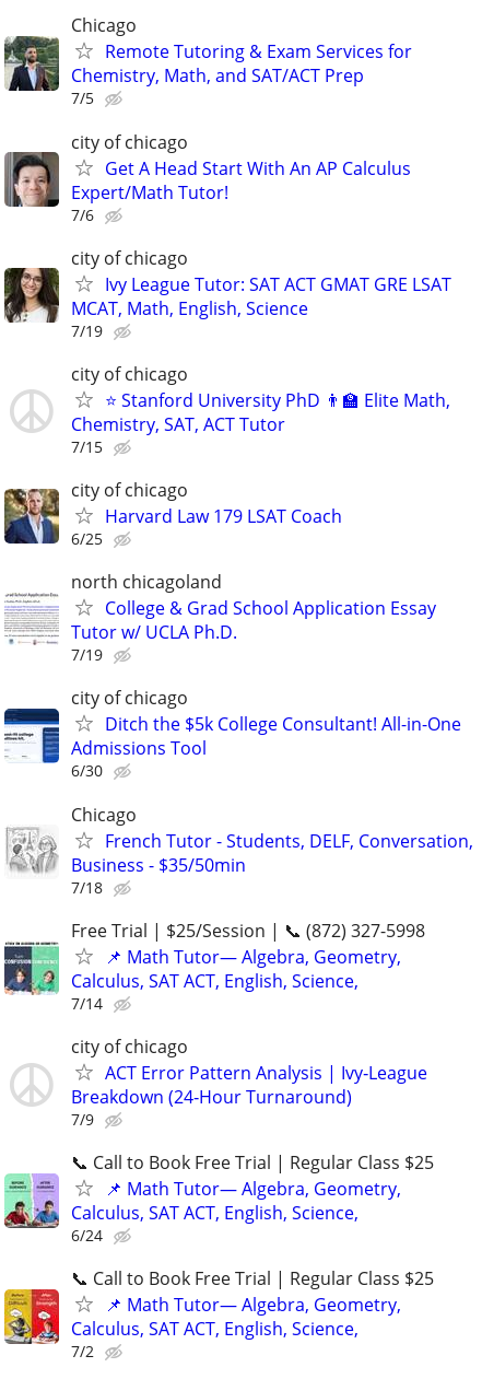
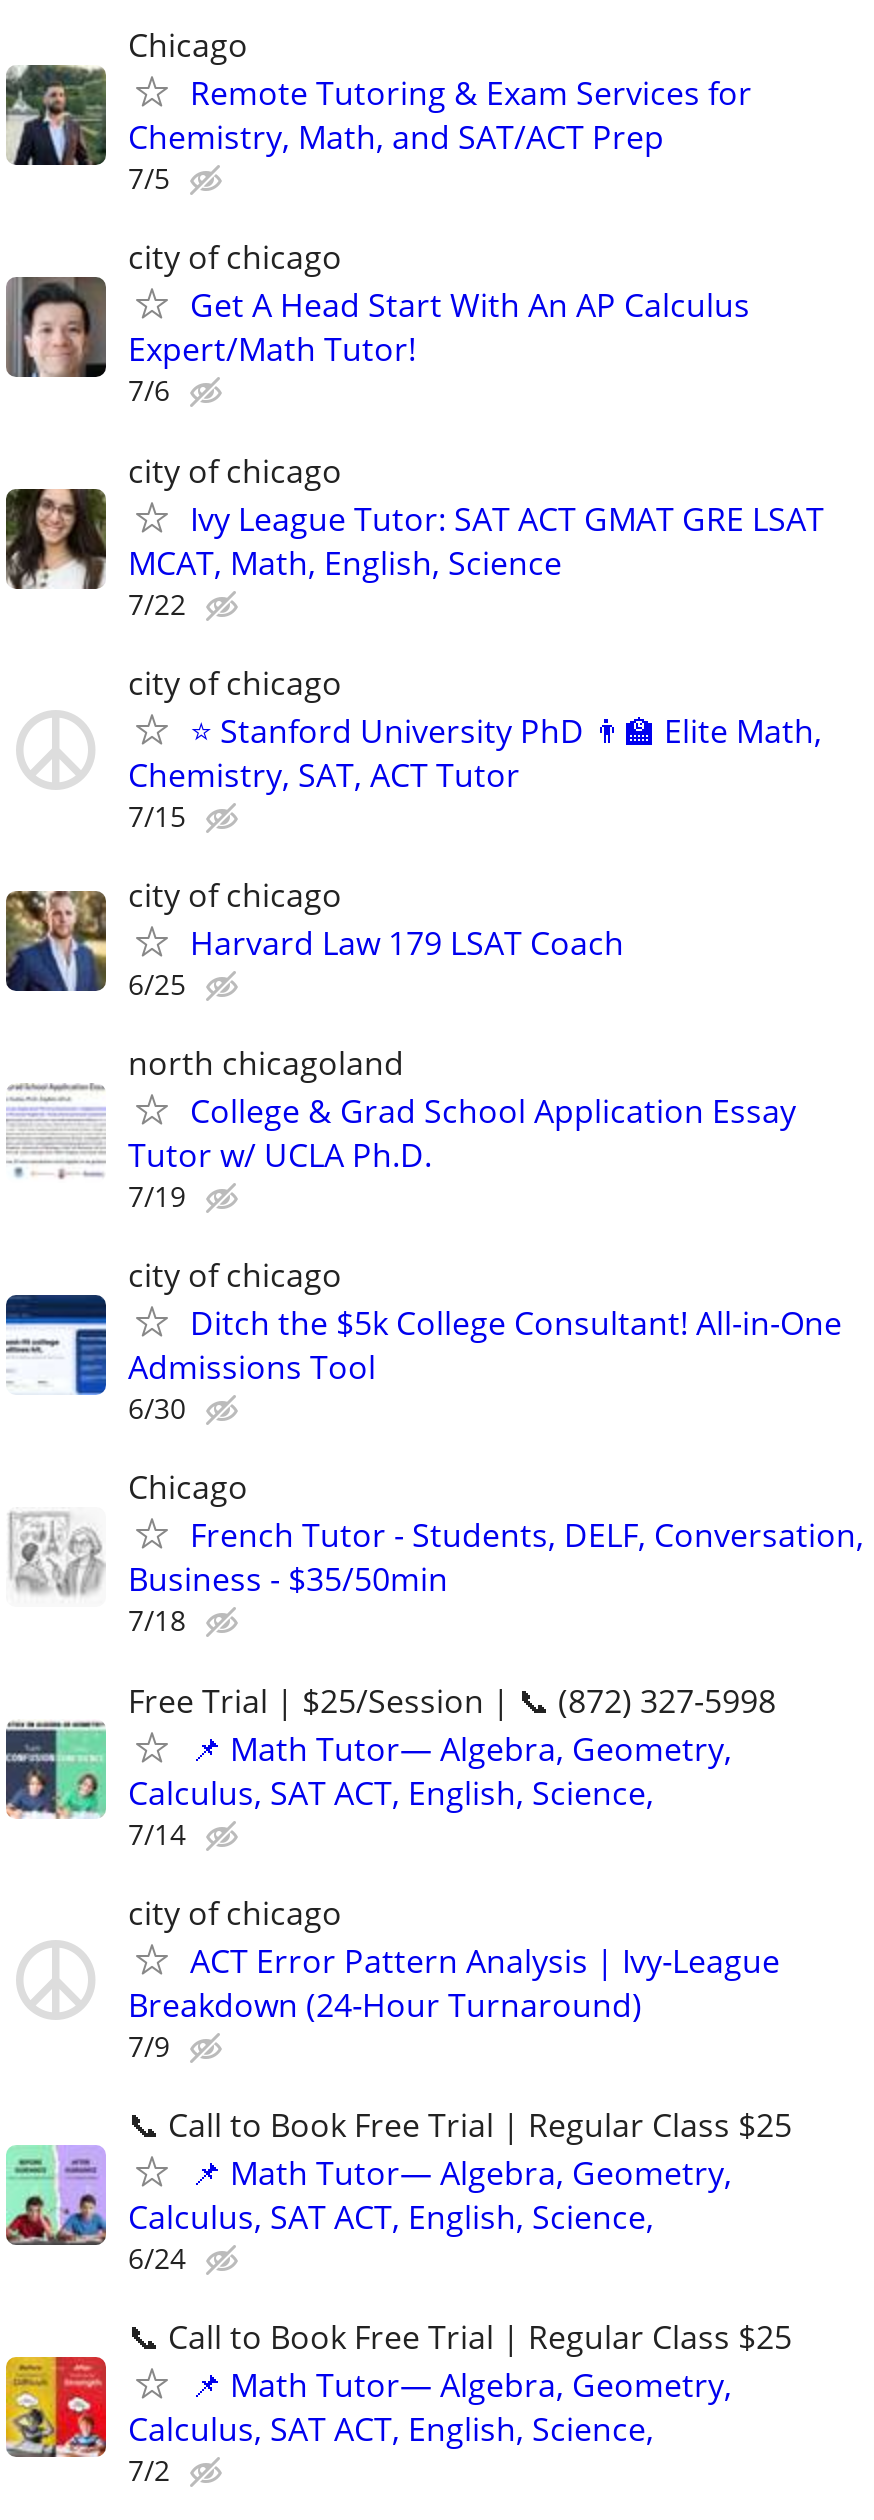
[71,320,103,341] 7/19 -> [128,584,186,622] 7/22

